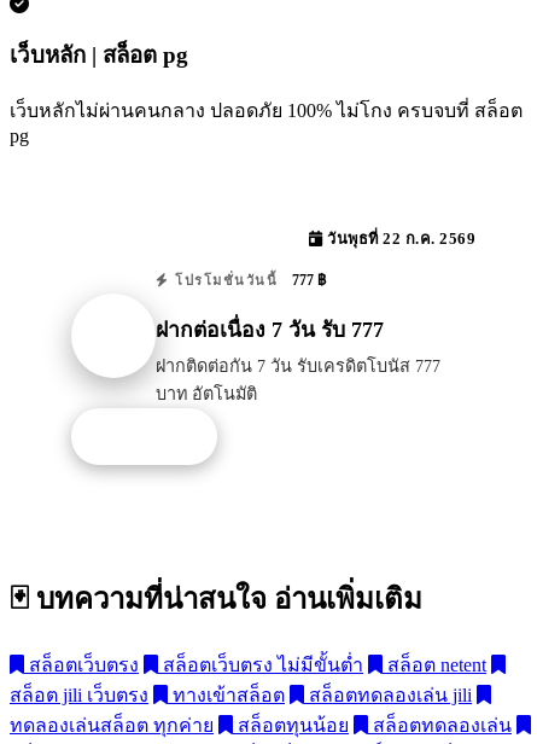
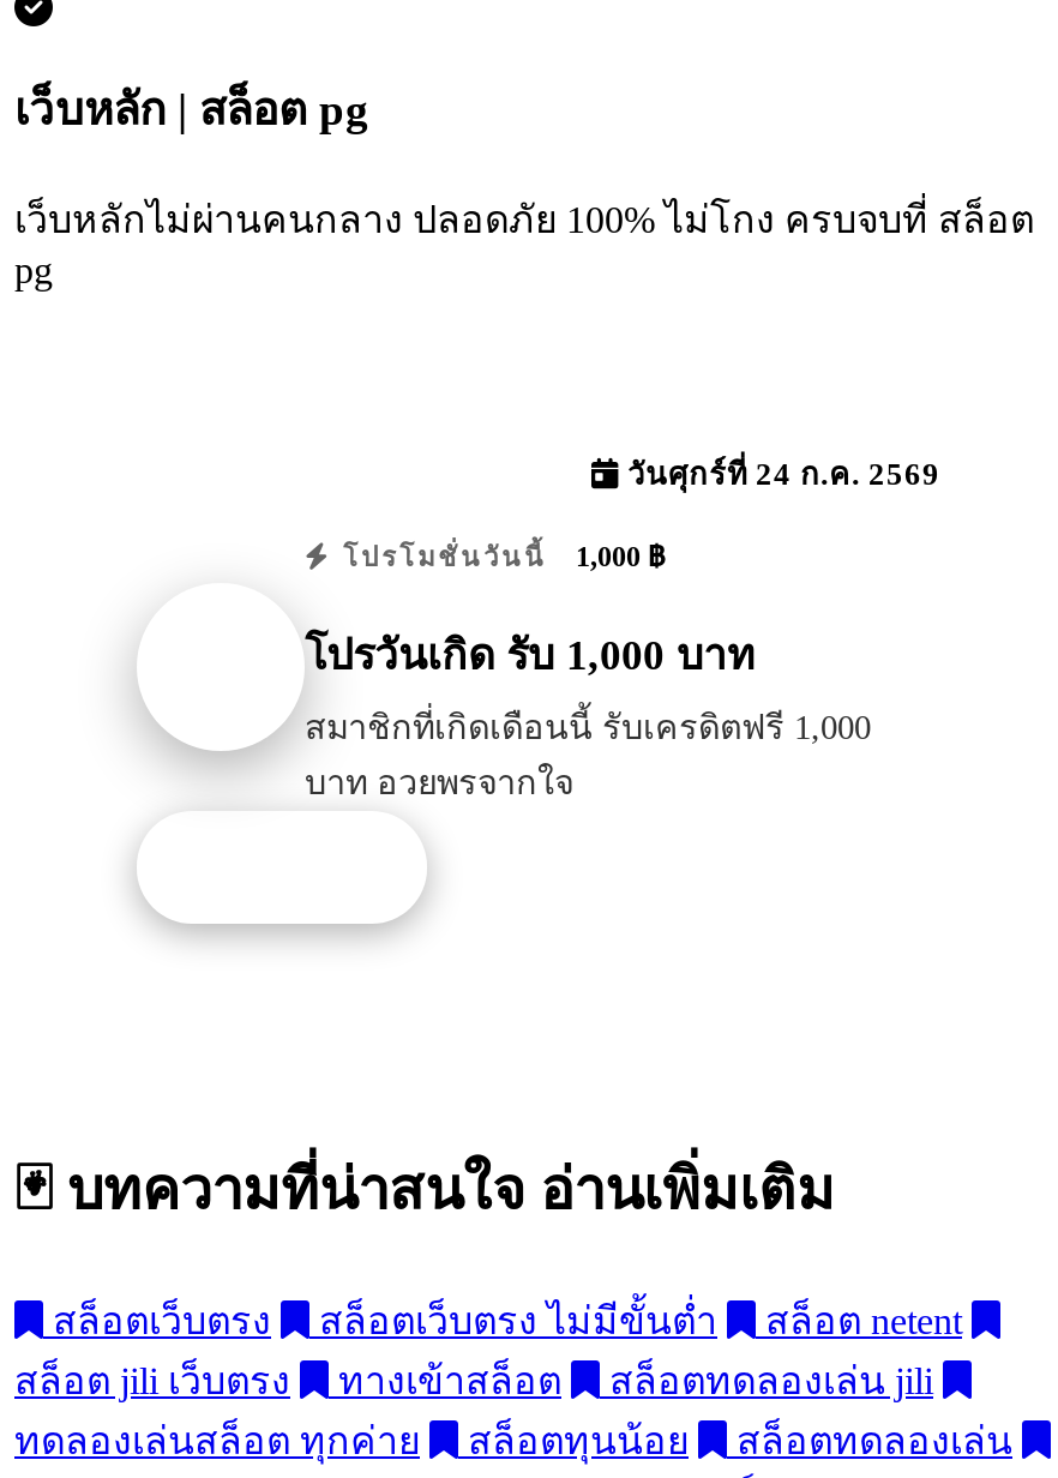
[323,231,475,248] วันพุธที่ 22 ก.ค. 2569 -> [619,458,940,492] วันศุกร์ที่ 24 ก.ค. 2569
[170,272,326,289] โปรโมชั่นวันนี้ 777 ฿ -> [332,540,665,573] โปรโมชั่นวันนี้ 1,000 ฿
[156,317,384,341] ฝากต่อเนื่อง 7 วัน รับ 777 -> [305,630,756,678] โปรวันเกิด รับ 1,000 บาท
[156,356,440,403] ฝากติดต่อกัน 7 วัน รับเครดิตโบนัส 777 | บาท อัตโนมัติ -> [305,707,871,800] สมาชิกที่เกิดเดือนนี้ รับเครดิตฟรี 1,000 | บาท อวยพรจากใจ

